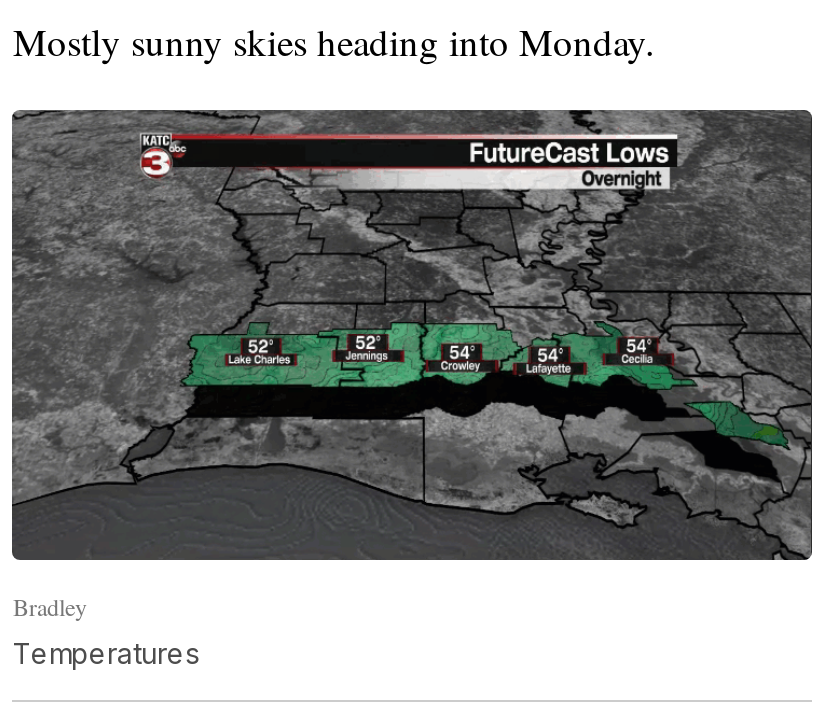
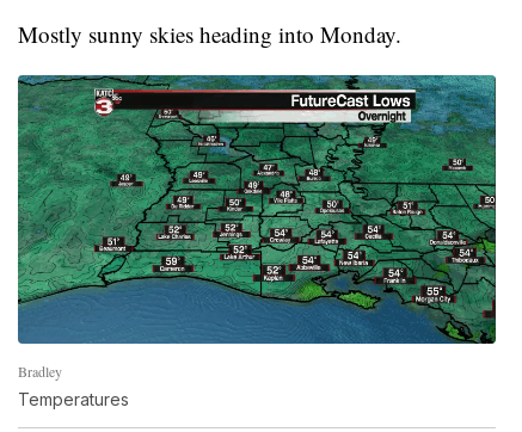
[12,108,812,560] [image] -> [18,74,496,344] [image]

